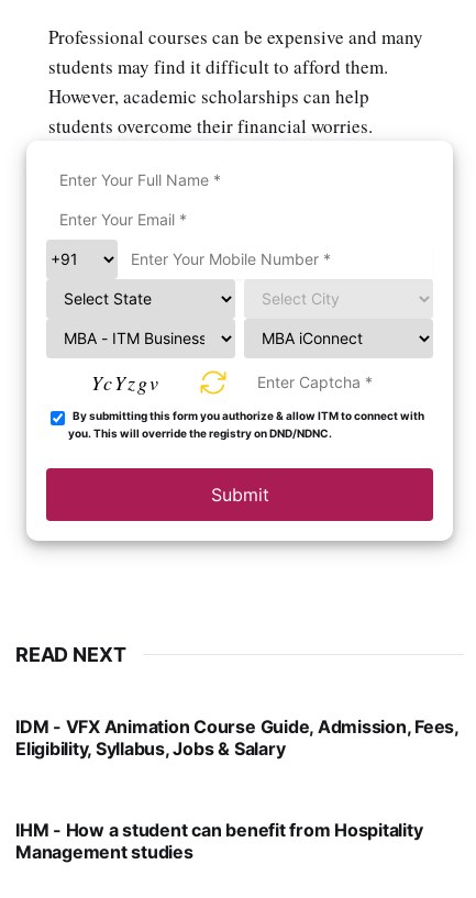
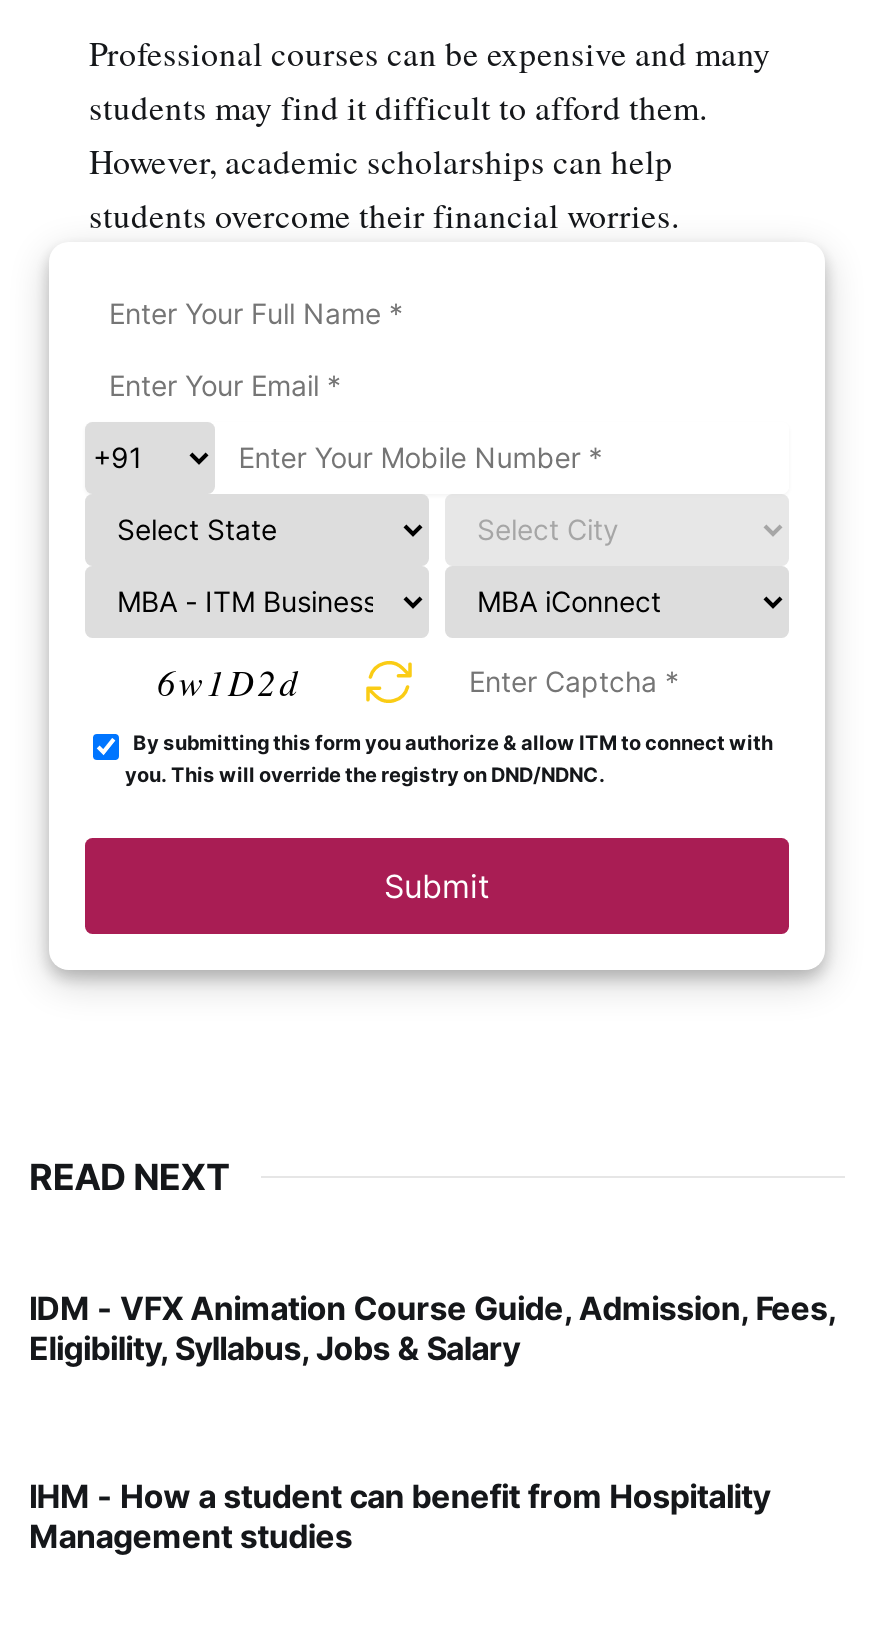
[91,369,160,395] YcYzgv -> [157,657,301,705] 6w1D2d

